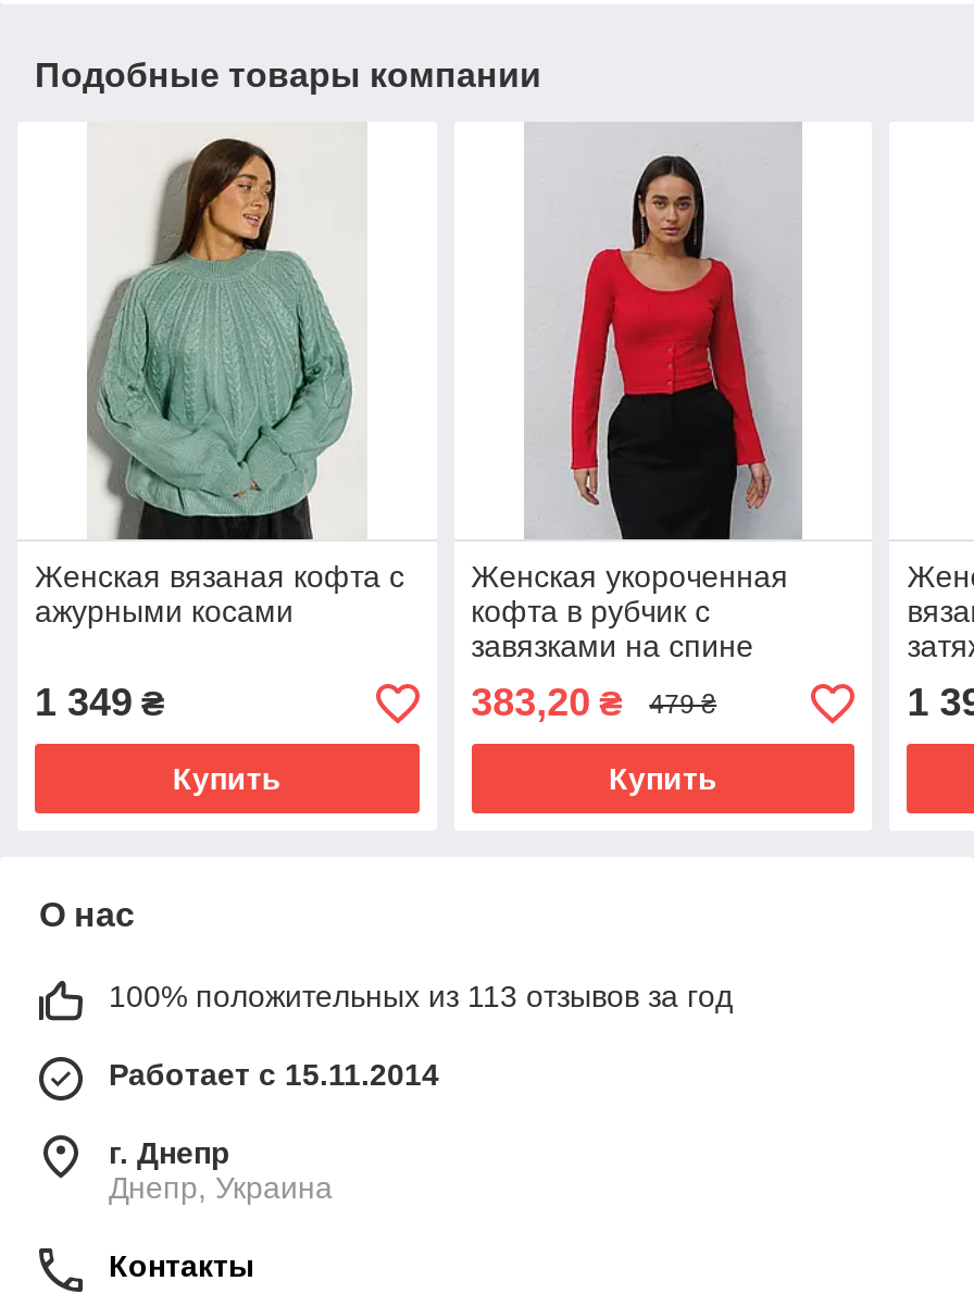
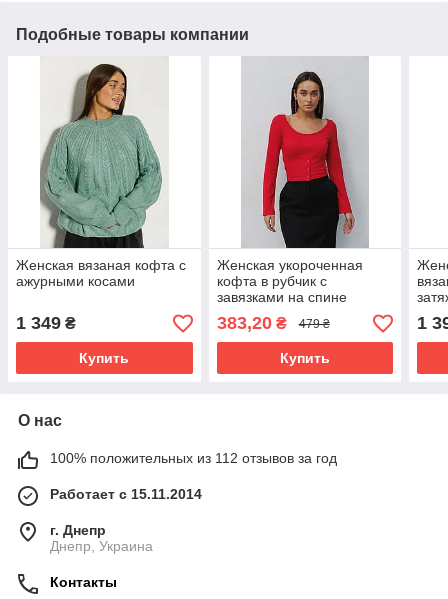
[109,980,733,1014] 100% положительных из 113 отзывов за год -> [50,450,337,466] 100% положительных из 112 отзывов за год

